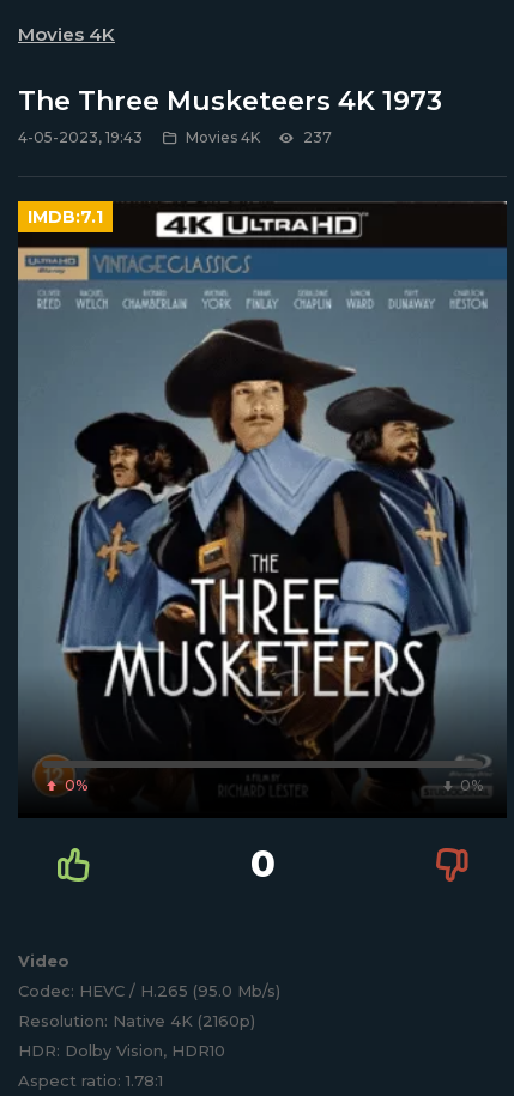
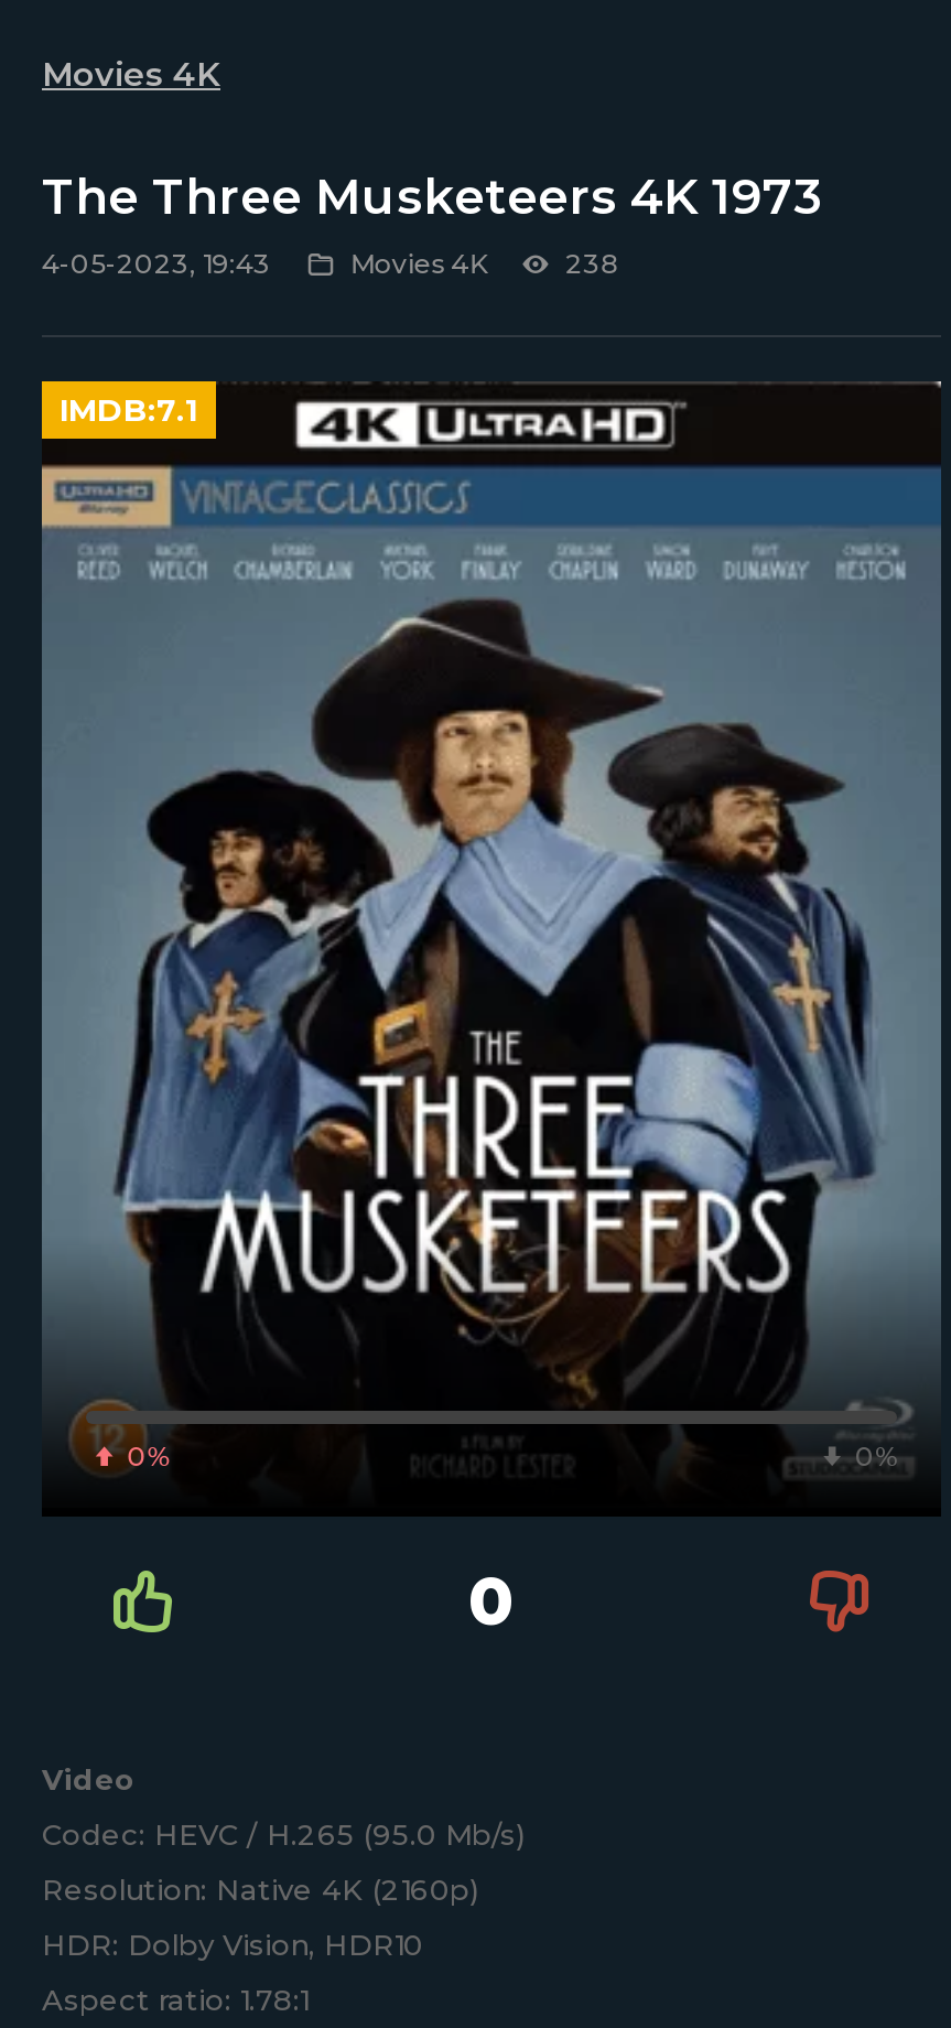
[303,128,331,146] 237 -> [566,247,618,280] 238

